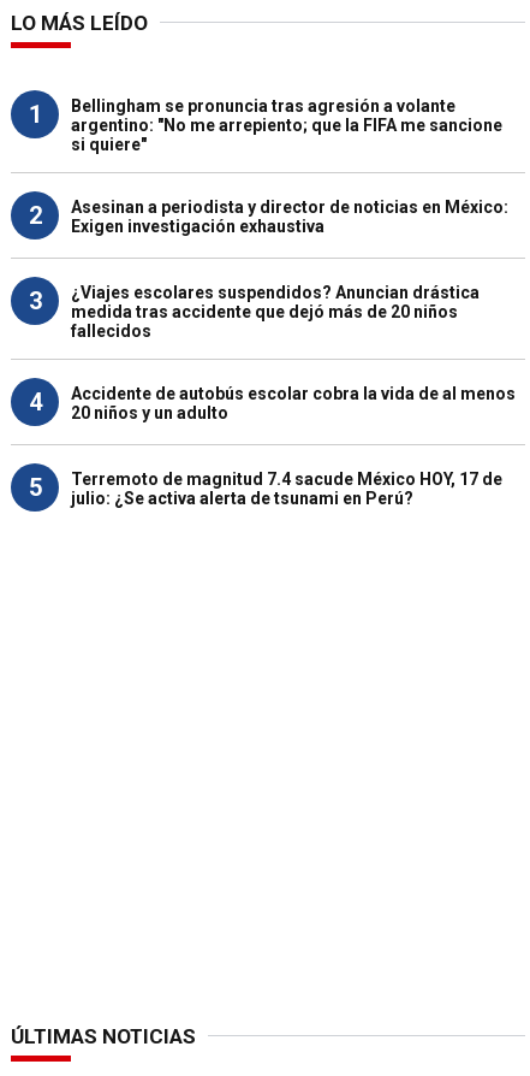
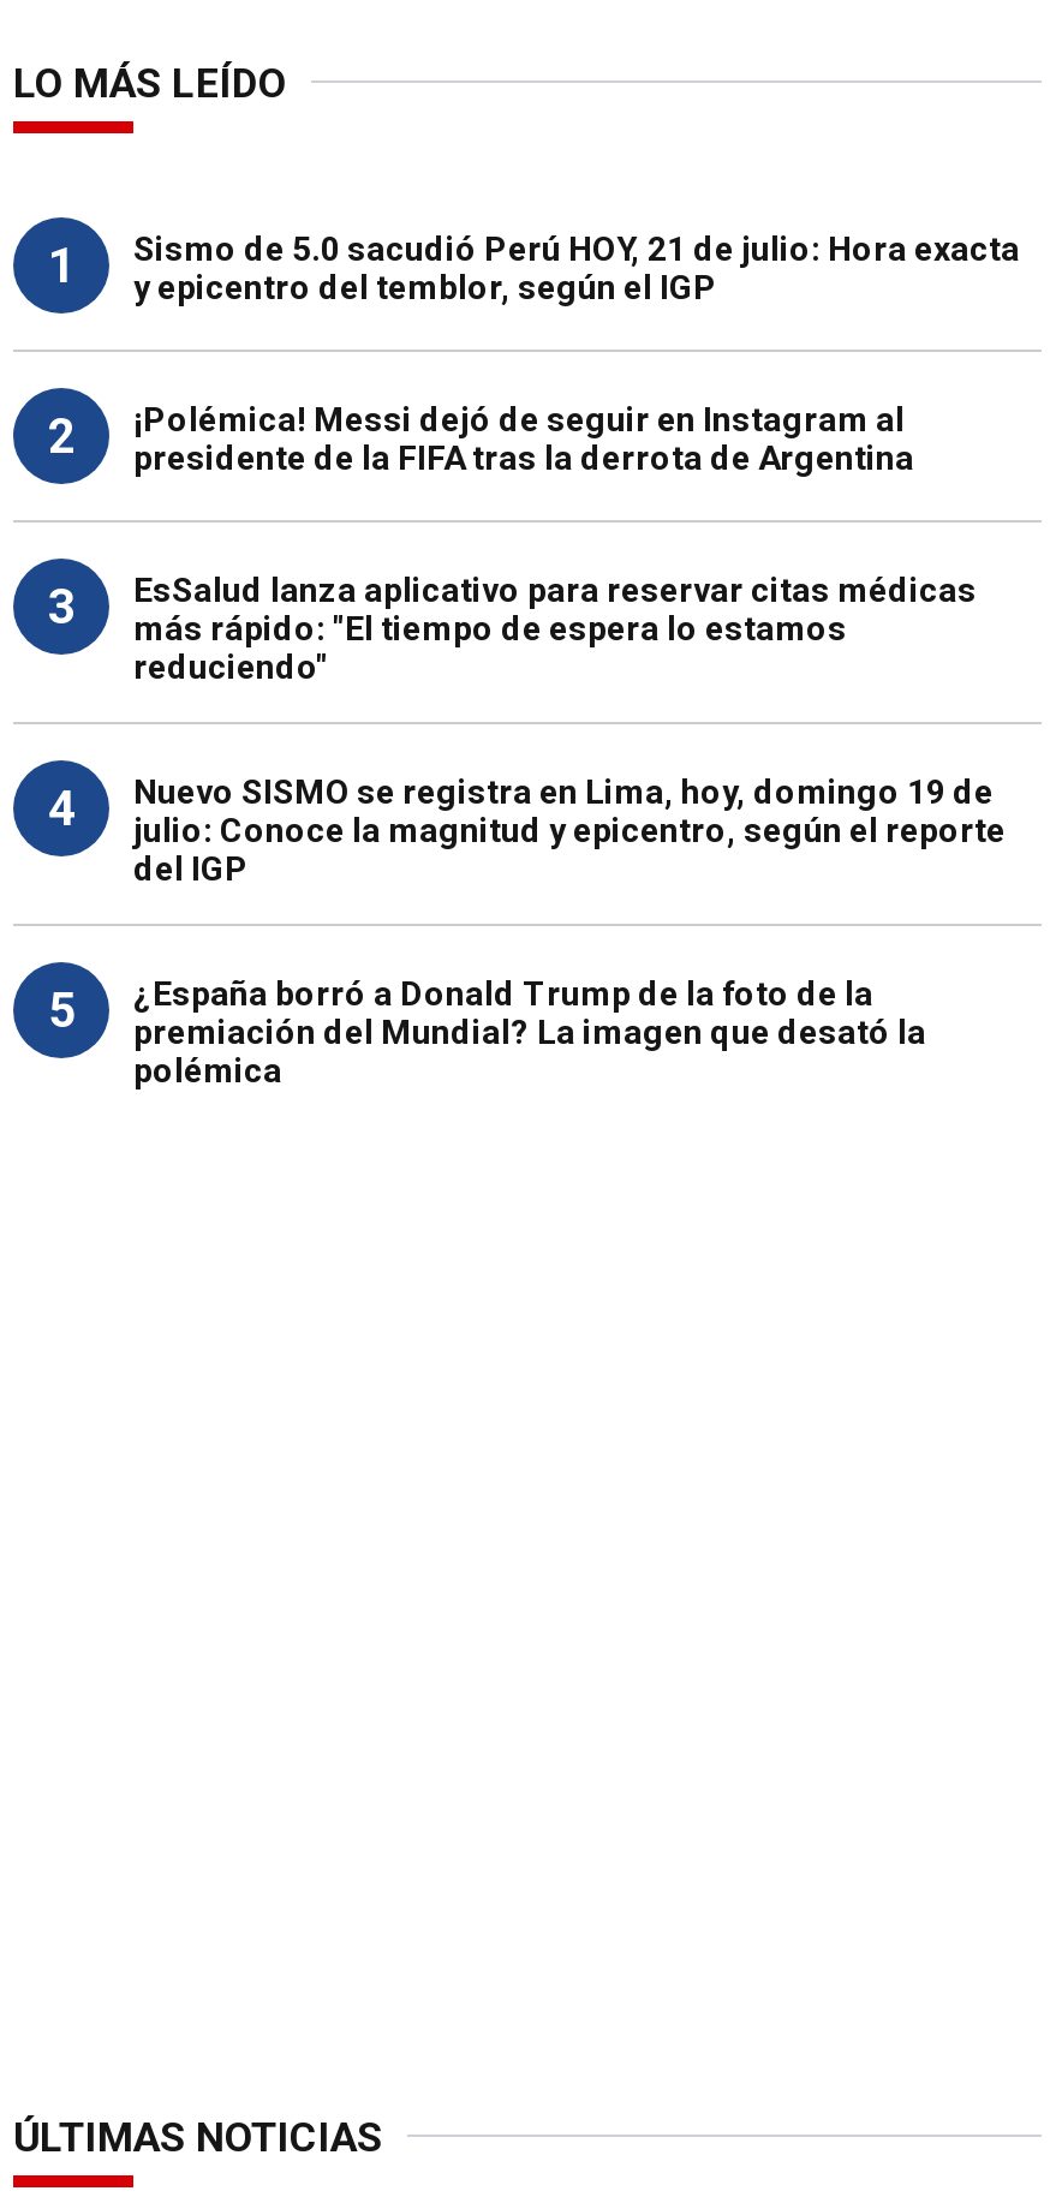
[71,96,502,154] Bellingham se pronuncia tras agresión a volante | argentino: "No me arrepiento; que la FIFA me sancione | si quiere" -> [133,228,1020,305] Sismo de 5.0 sacudió Perú HOY, 21 de julio: Hora exacta | y epicentro del temblor, según el IGP
[71,197,508,235] Asesinan a periodista y director de noticias en México: | Exigen investigación exhaustiva -> [133,399,914,476] ¡Polémica! Messi dejó de seguir en Instagram al | presidente de la FIFA tras la derrota de Argentina
[71,282,480,340] ¿Viajes escolares suspendidos? Anuncian drástica | medida tras accidente que dejó más de 20 niños | fallecidos -> [133,570,977,685] EsSalud lanza aplicativo para reservar citas médicas | más rápido: "El tiempo de espera lo estamos | reduciendo"
[71,383,516,422] Accidente de autobús escolar cobra la vida de al menos | 20 niños y un adulto -> [133,771,1006,887] Nuevo SISMO se registra en Lima, hoy, domingo 19 de | julio: Conoce la magnitud y epicentro, según el reporte | del IGP
[71,469,502,507] Terremoto de magnitud 7.4 sacude México HOY, 17 de | julio: ¿Se activa alerta de tsunami en Perú? -> [133,973,926,1089] ¿España borró a Donald Trump de la foto de la | premiación del Mundial? La imagen que desató la | polémica

